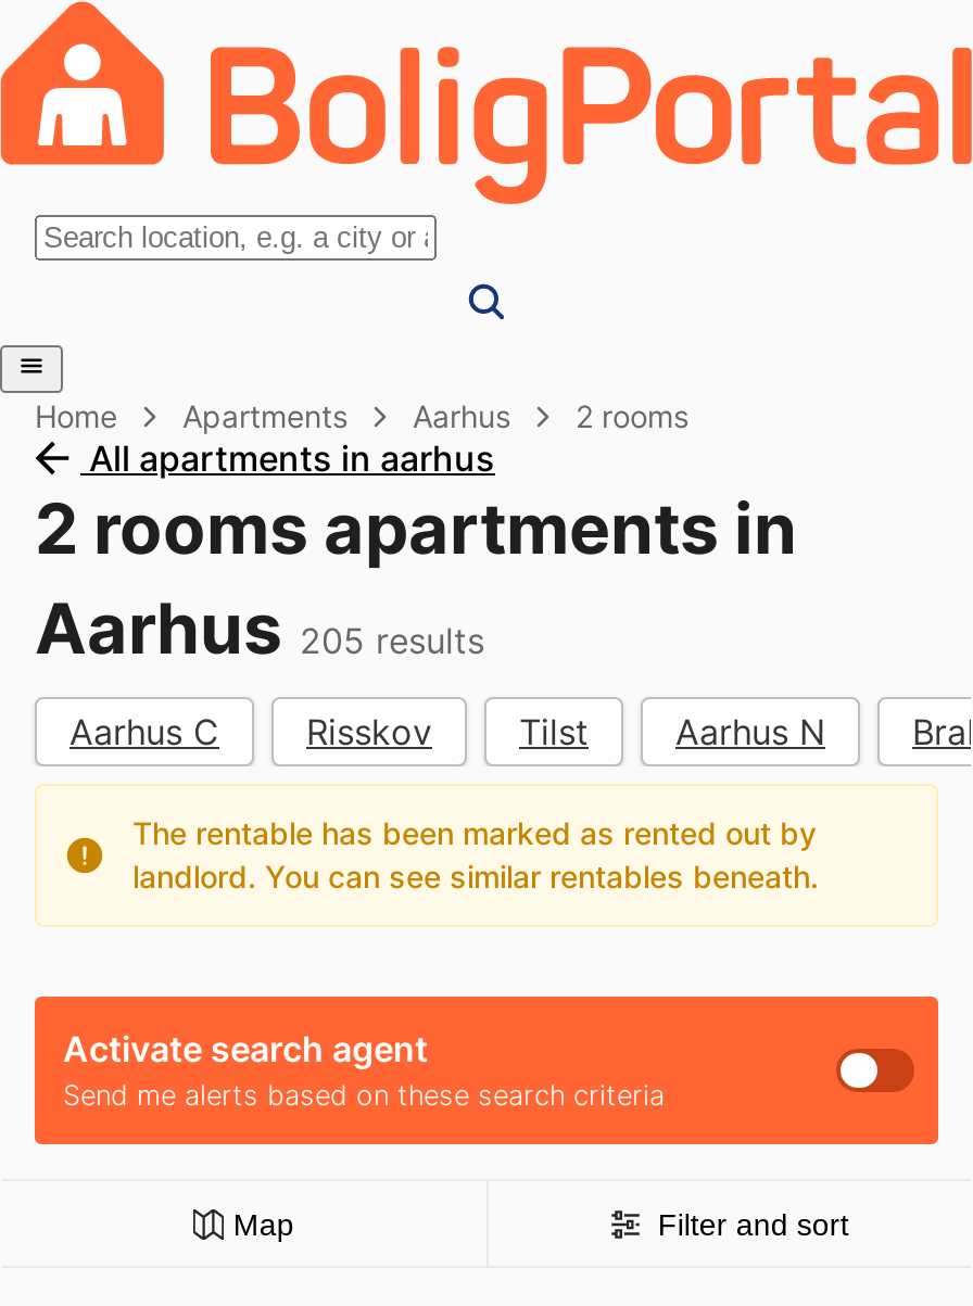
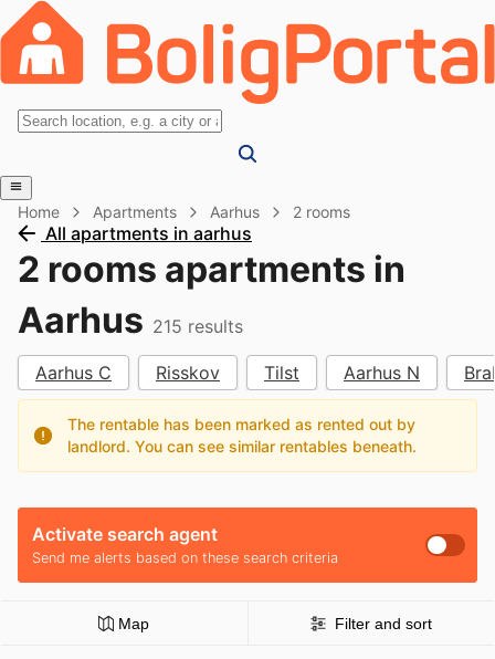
[35,586,484,671] Aarhus 205 results -> [18,299,243,342] Aarhus 215 results

